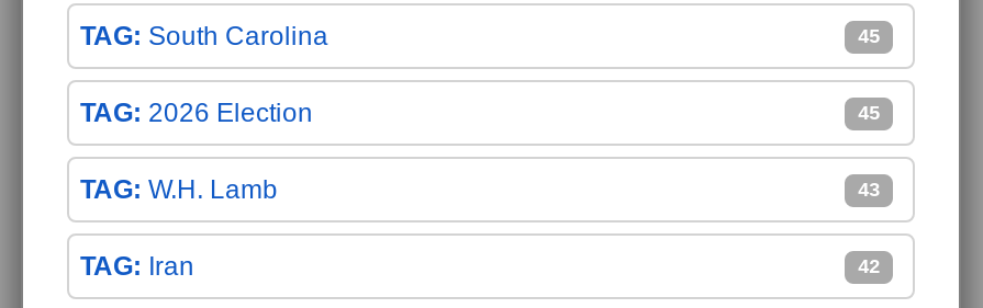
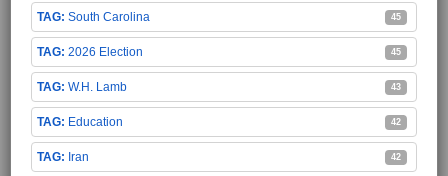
none -> [68,115,401,129] Education | 42

